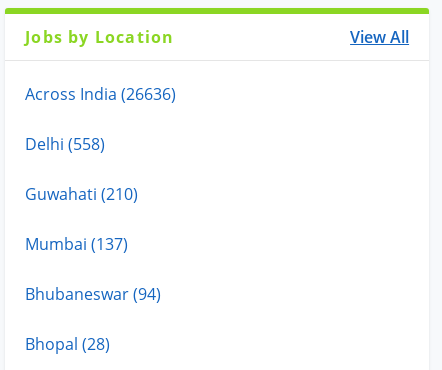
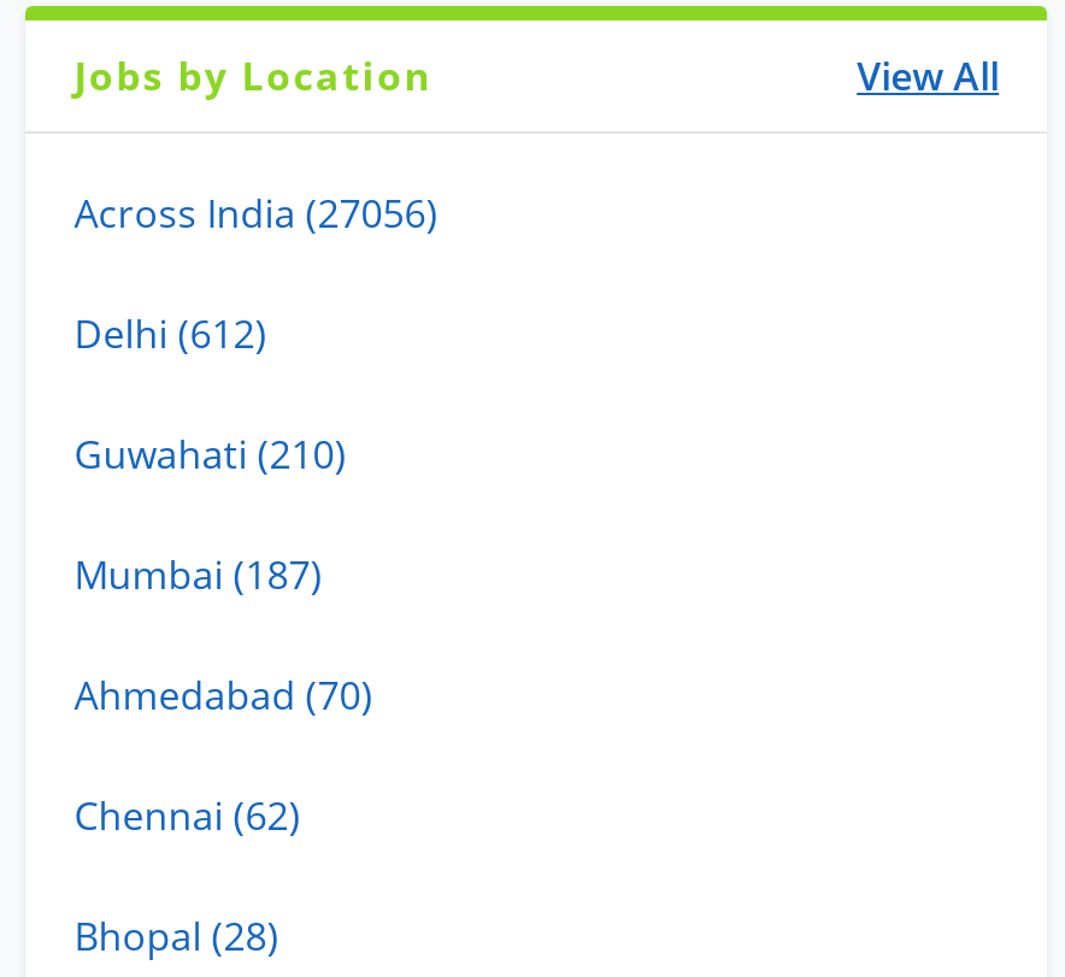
[25,83,176,105] Across India (26636) -> [74,187,438,240] Across India (27056)
[25,133,105,155] Delhi (558) -> [74,308,267,361] Delhi (612)
[25,233,161,305] Mumbai (137) | Bhubaneswar (94) -> [74,549,373,843] Mumbai (187) | Ahmedabad (70) | Chennai (62)

